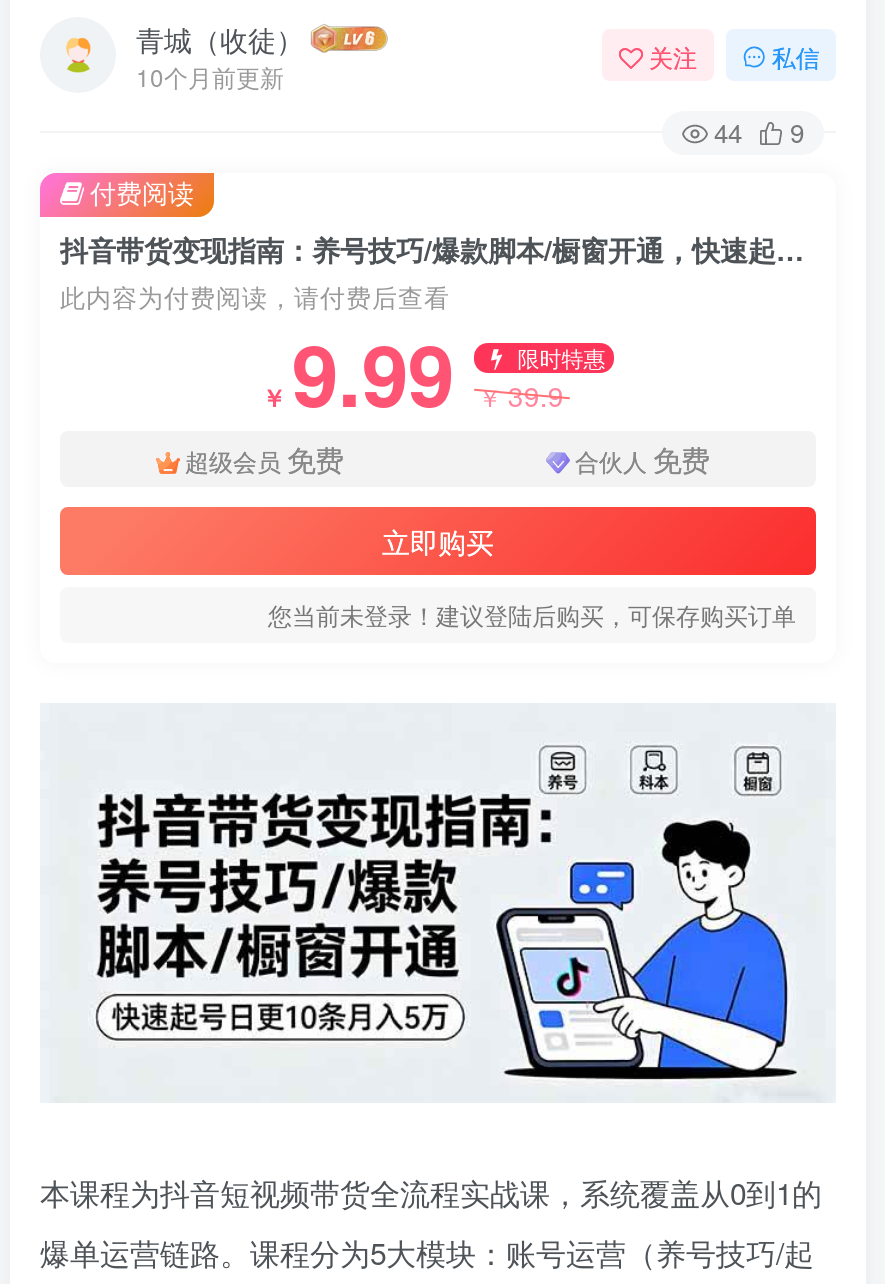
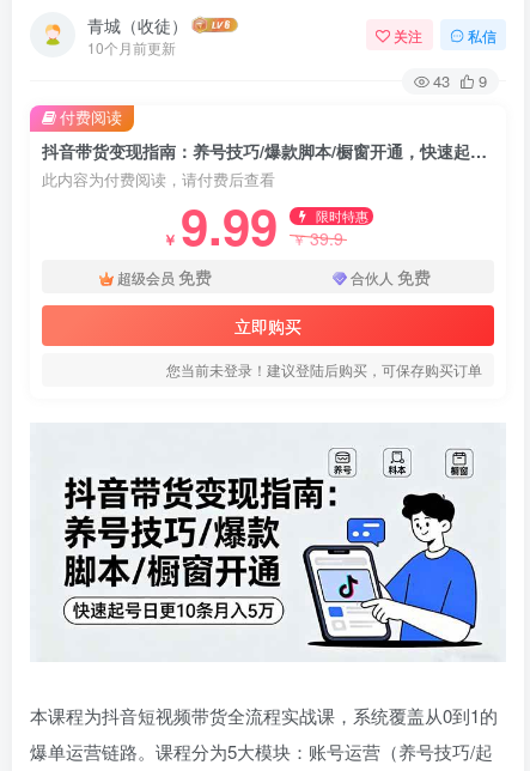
[714,113,804,151] 44 9 -> [433,69,487,92] 43 9

